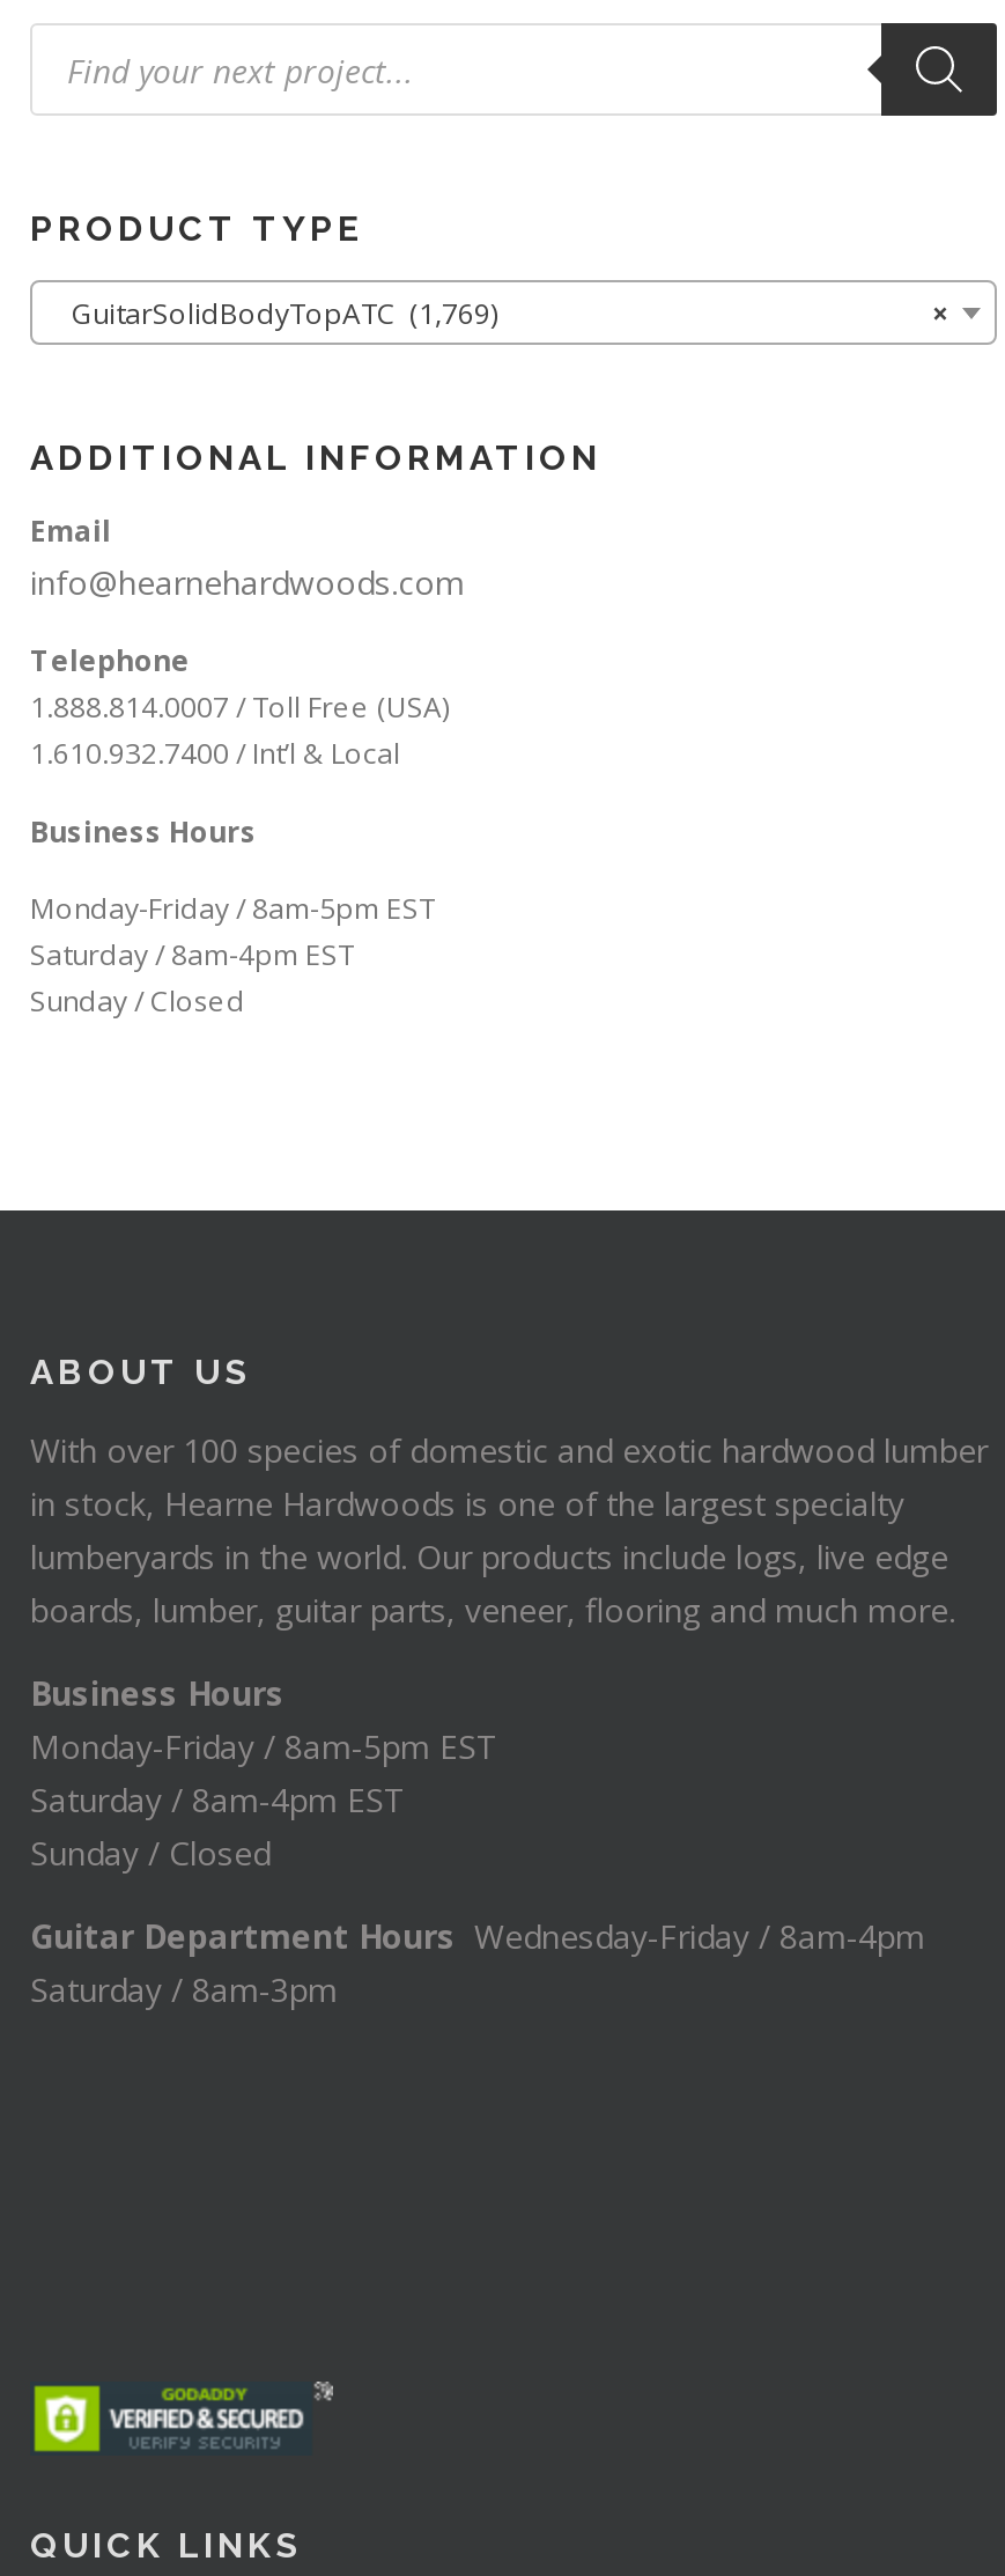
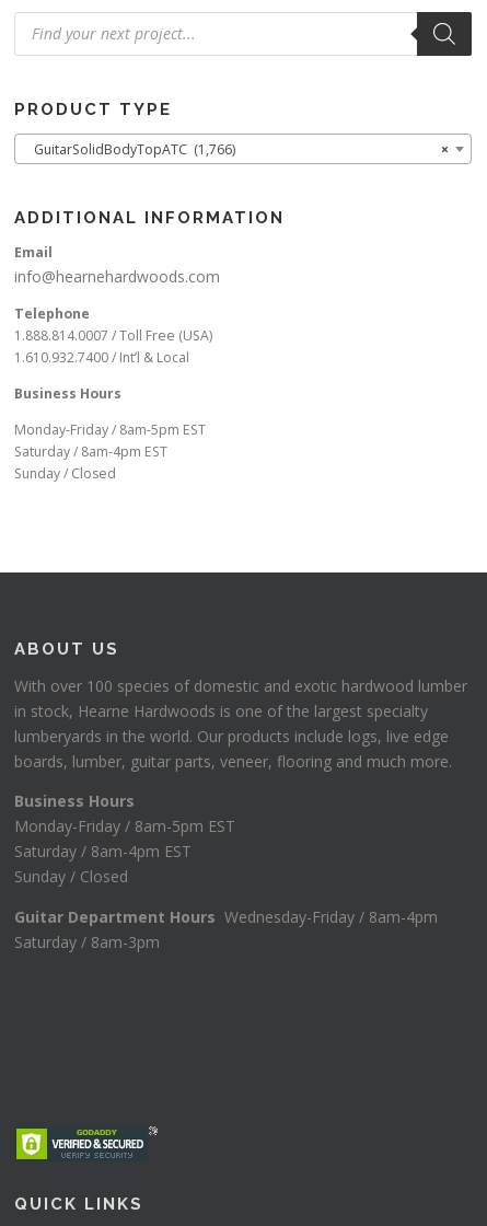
[51,294,497,334] GuitarSolidBodyTopATC (1,769) -> [24,140,235,158] GuitarSolidBodyTopATC (1,766)

